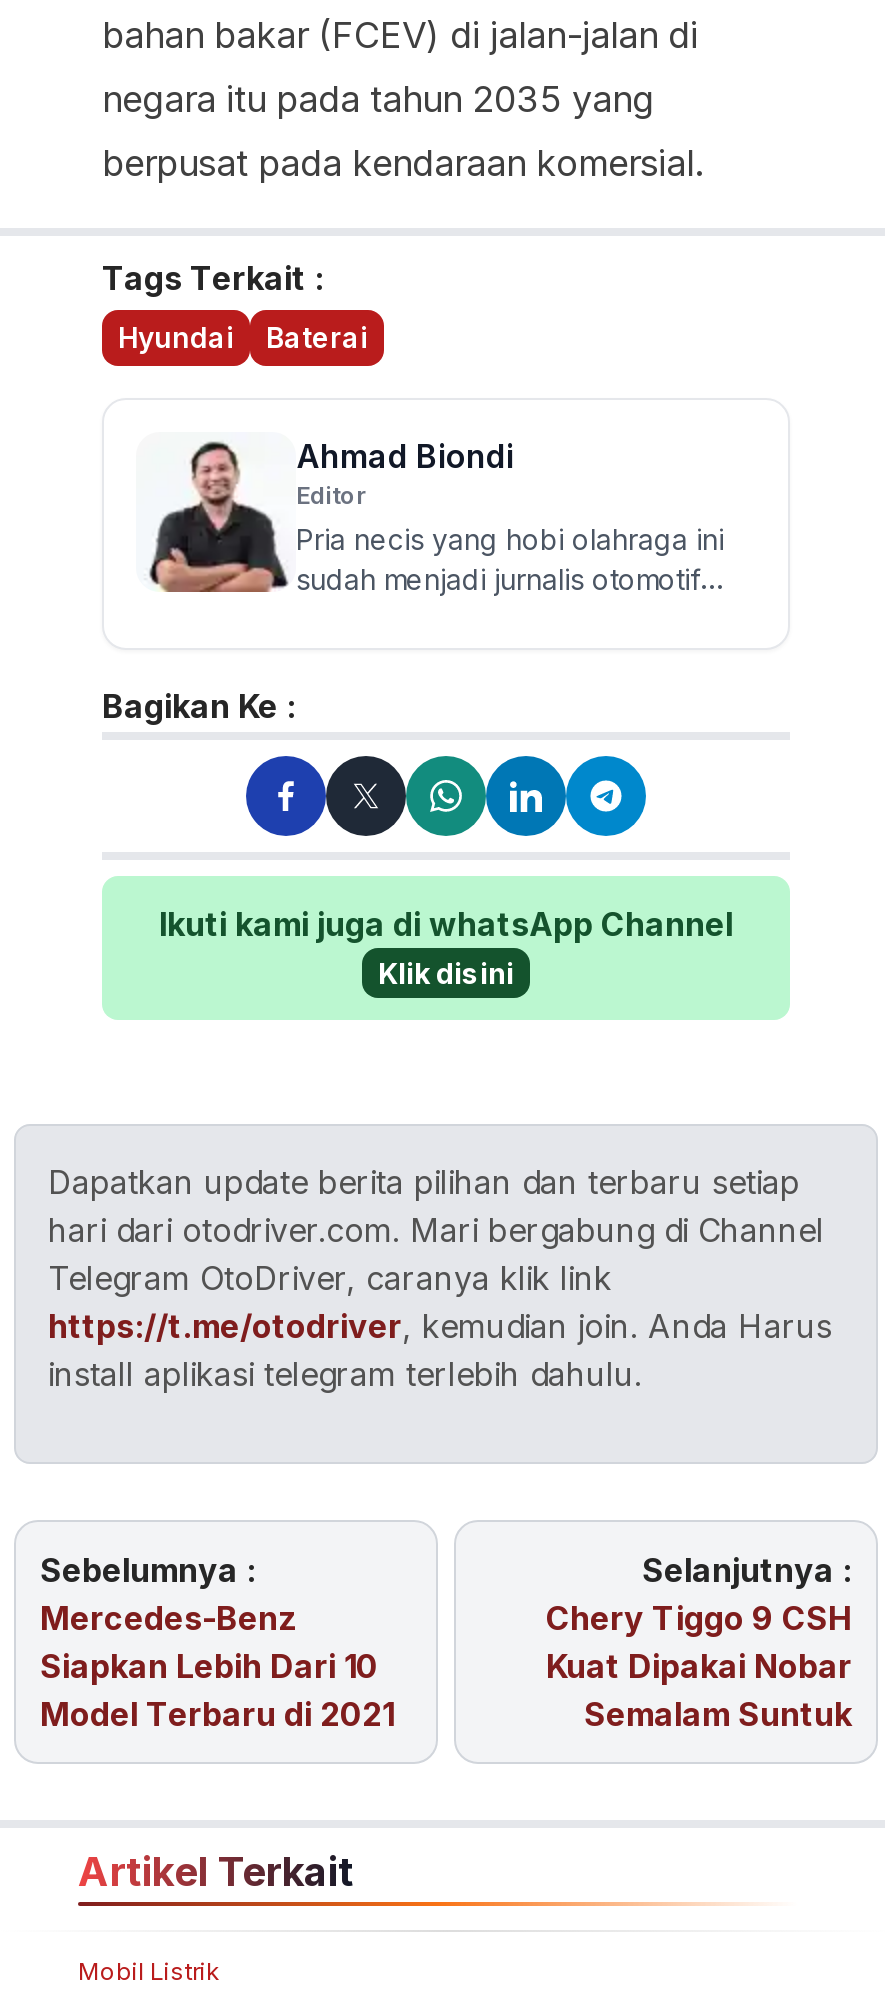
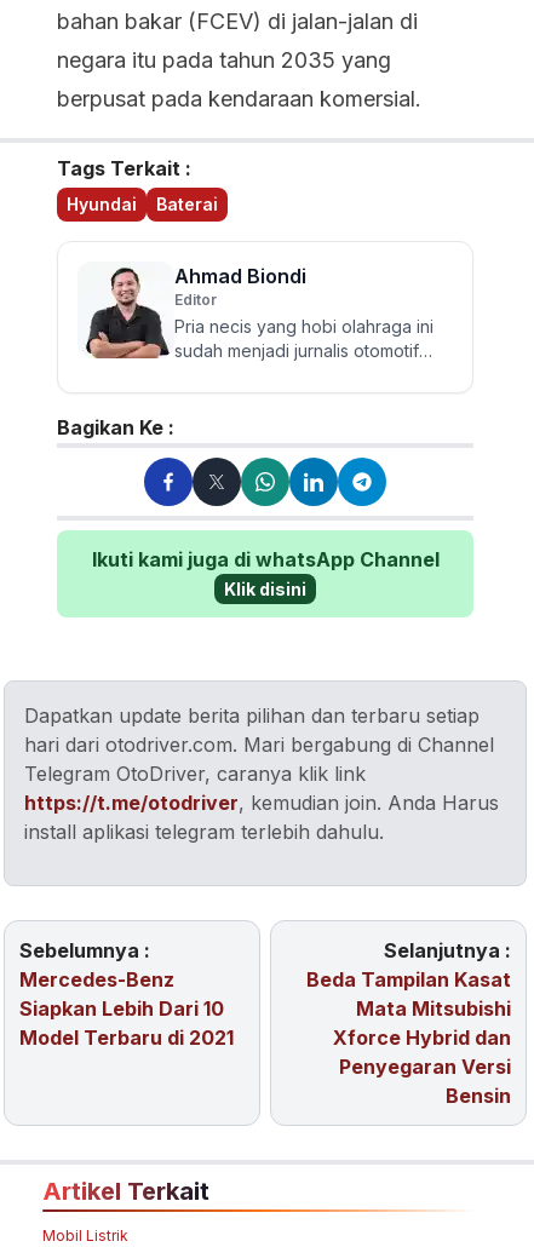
[546,1597,852,1733] Chery Tiggo 9 CSH | Kuat Dipakai Nobar | Semalam Suntuk -> [306,967,511,1108] Beda Tampilan Kasat | Mata Mitsubishi | Xforce Hybrid dan | Penyegaran Versi | Bensin

